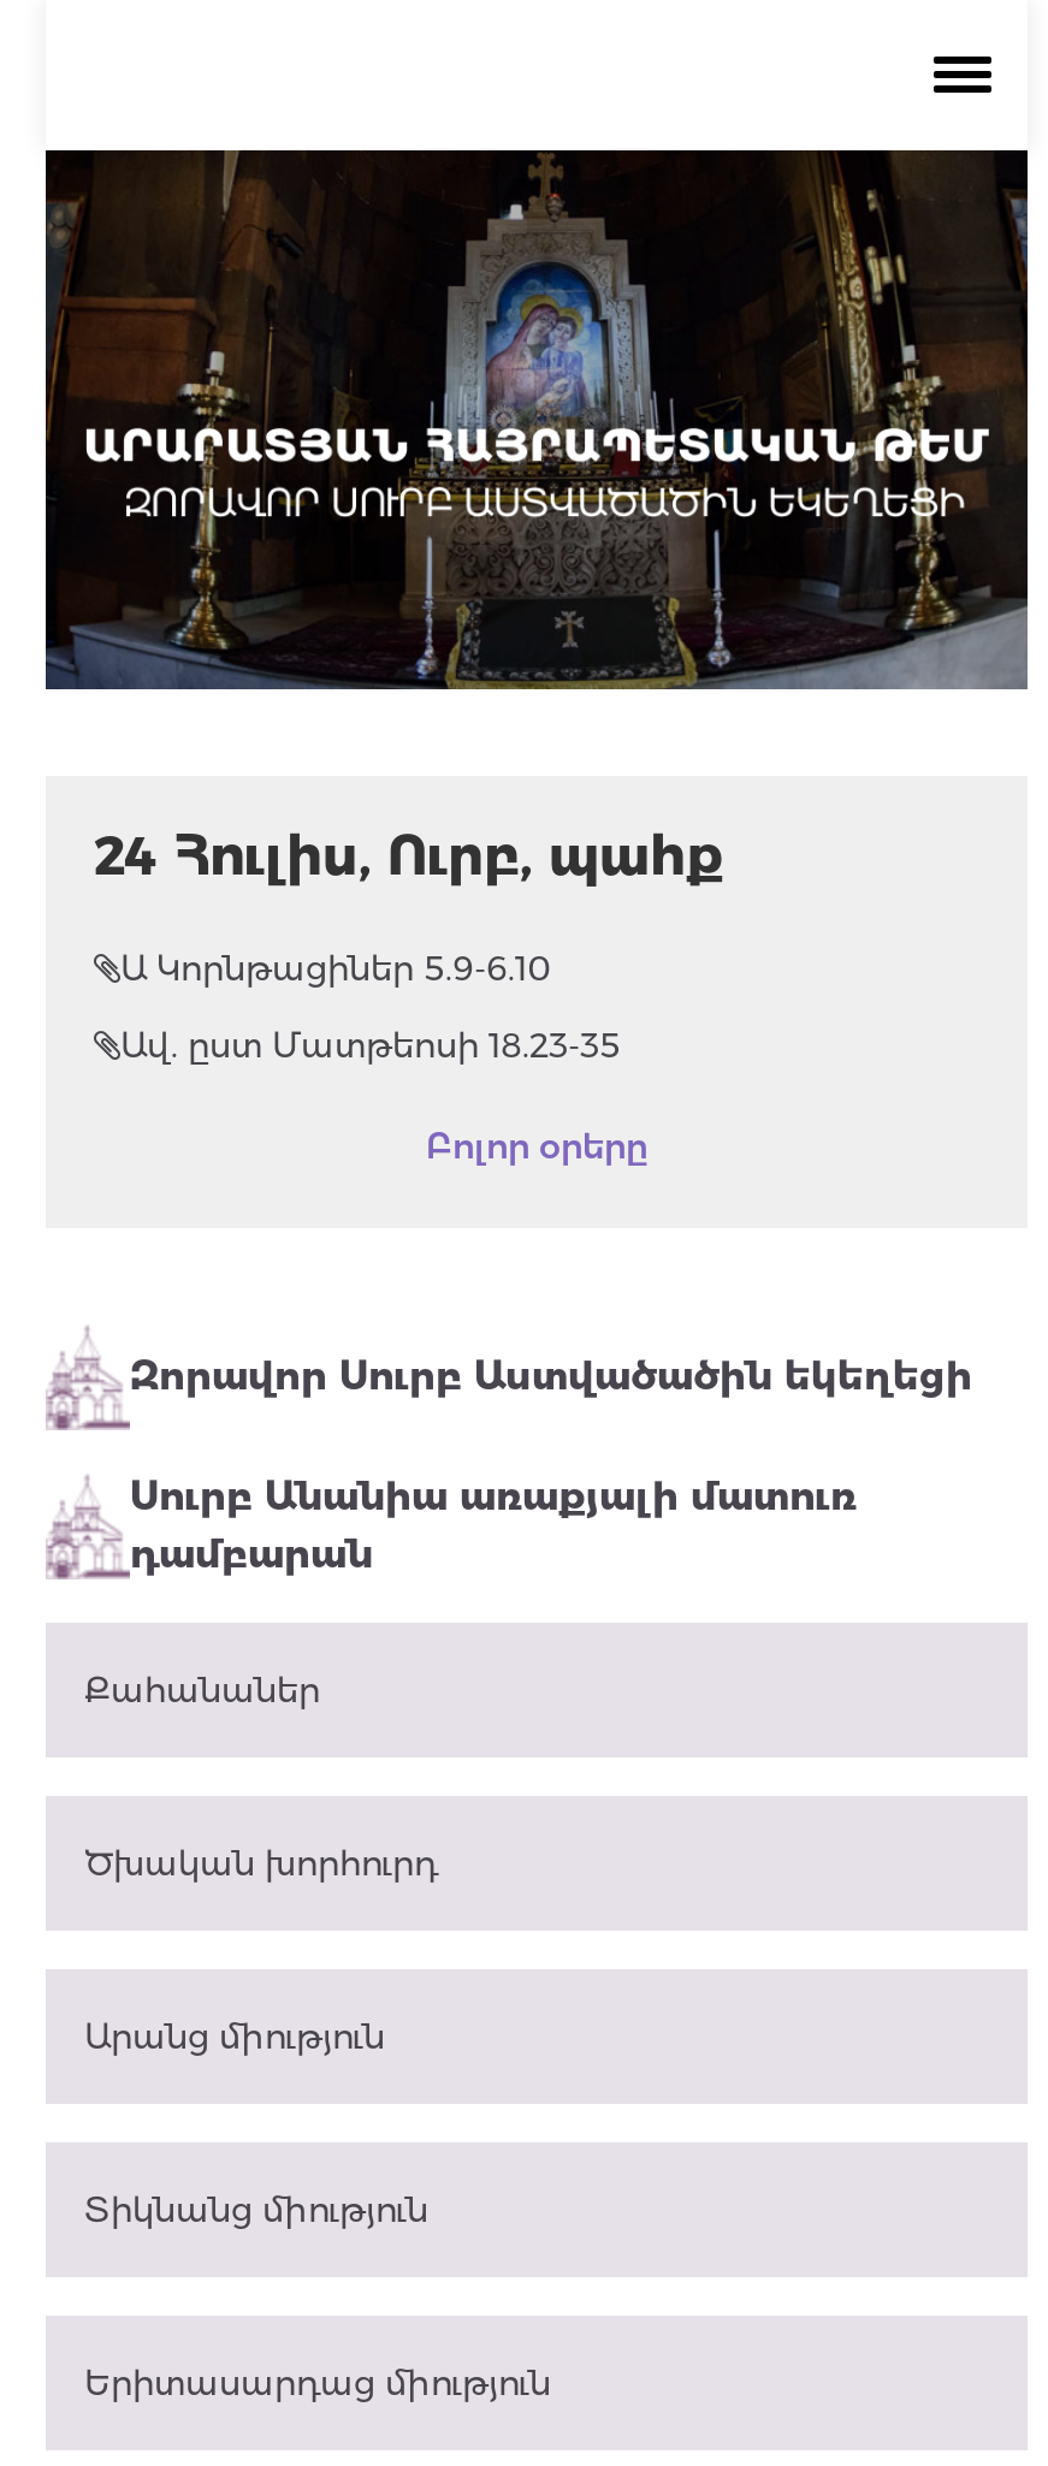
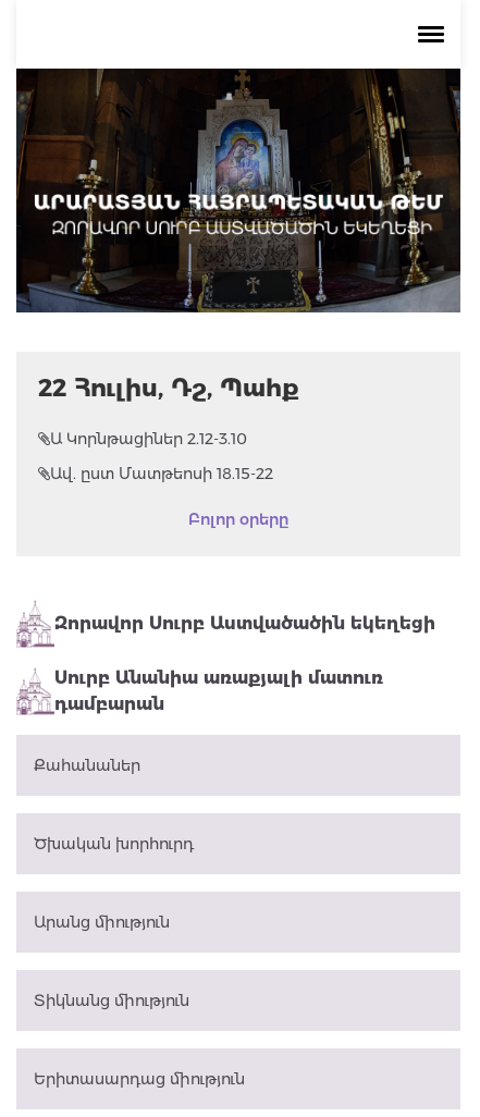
[94,824,724,889] 24 Հուլիս, Ուրբ, պահք -> [38,373,299,403] 22 Հուլիս, Դշ, Պահք
[120,947,551,990] Ա Կորնթացիներ 5.9-6.10 -> [50,429,247,449] Ա Կորնթացիներ 2.12-3.10
[120,1024,621,1067] Ավ. ըստ Մատթեոսի 18.23-35 -> [50,464,273,483] Ավ. ըստ Մատթեոսի 18.15-22

